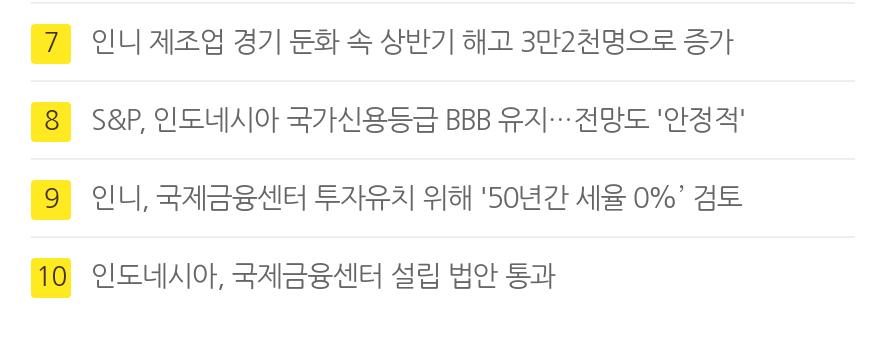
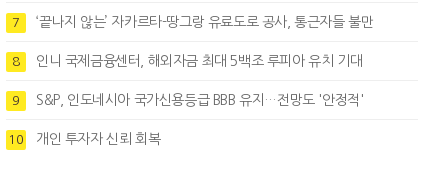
[91,29,733,57] 인니 제조업 경기 둔화 속 상반기 해고 3만2천명으로 증가 -> [36,15,373,29] ‘끝나지 않는’ 자카르타-땅그랑 유료도로 공사, 통근자들 불만
none -> [36,54,362,68] 인니 국제금융센터, 해외자금 최대 5백조 루피아 유치 기대
moved [91,107,746,135] -> [36,93,363,107]: S&P, 인도네시아 국가신용등급 BBB 유지…전망도 '안정적'
[91,185,742,213] 인니, 국제금융센터 투자유치 위해 '50년간 세율 0%’ 검토 -> none
[91,263,555,291] 인도네시아, 국제금융센터 설립 법안 통과 -> [36,132,160,146] 개인 투자자 신뢰 회복

